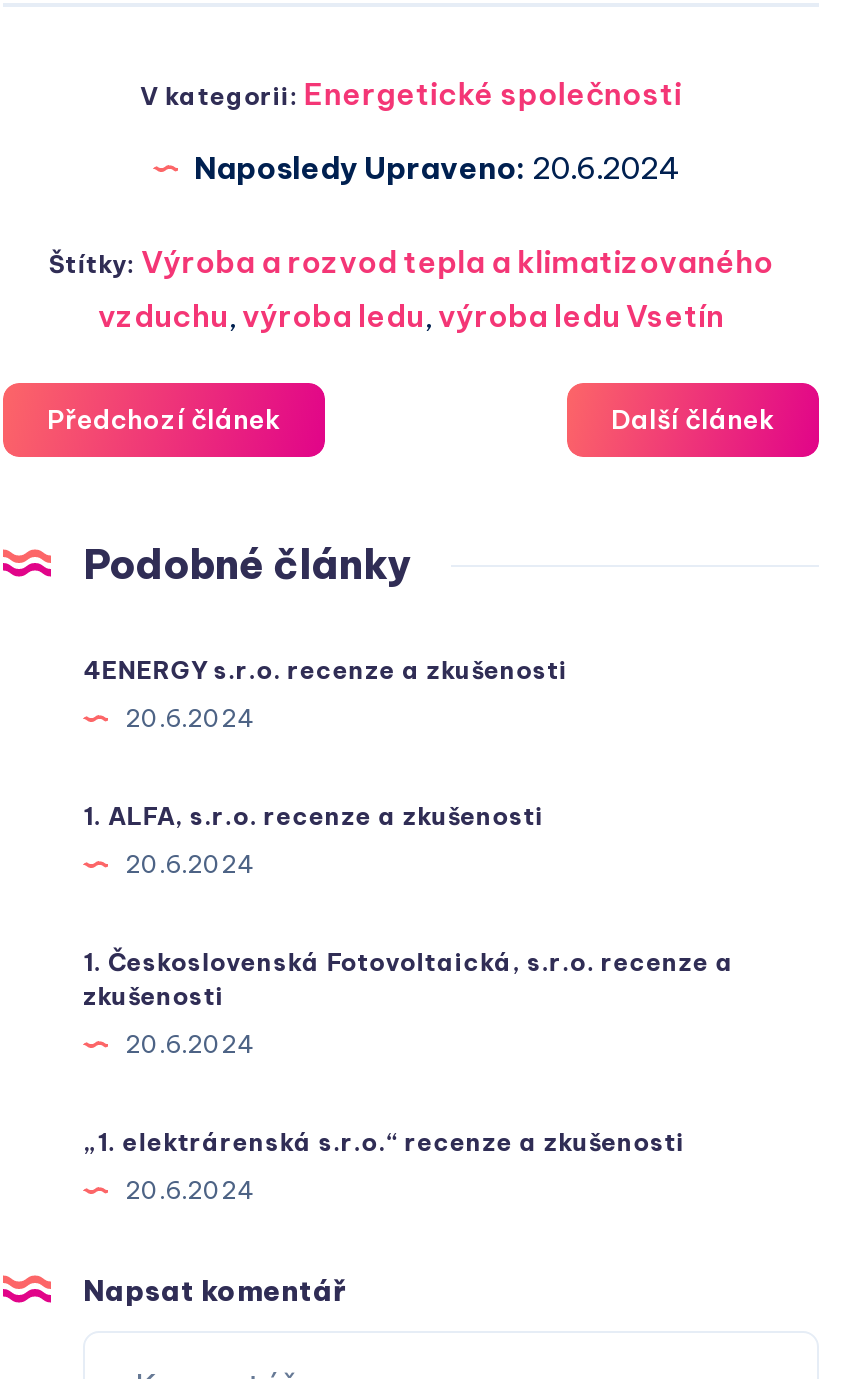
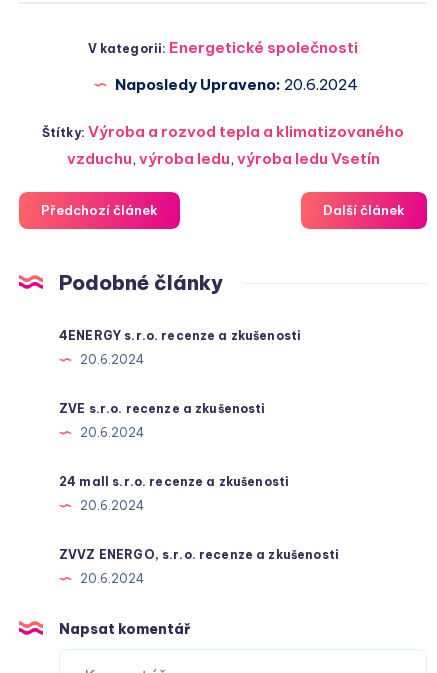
[83,801,544,831] 1. ALFA, s.r.o. recenze a zkušenosti -> [59,401,266,416] ZVE s.r.o. recenze a zkušenosti
[83,947,734,1011] 1. Československá Fotovoltaická, s.r.o. recenze a | zkušenosti -> [59,474,289,489] 24 mall s.r.o. recenze a zkušenosti
[83,1127,685,1157] „1. elektrárenská s.r.o.“ recenze a zkušenosti -> [59,547,339,562] ZVVZ ENERGO, s.r.o. recenze a zkušenosti

